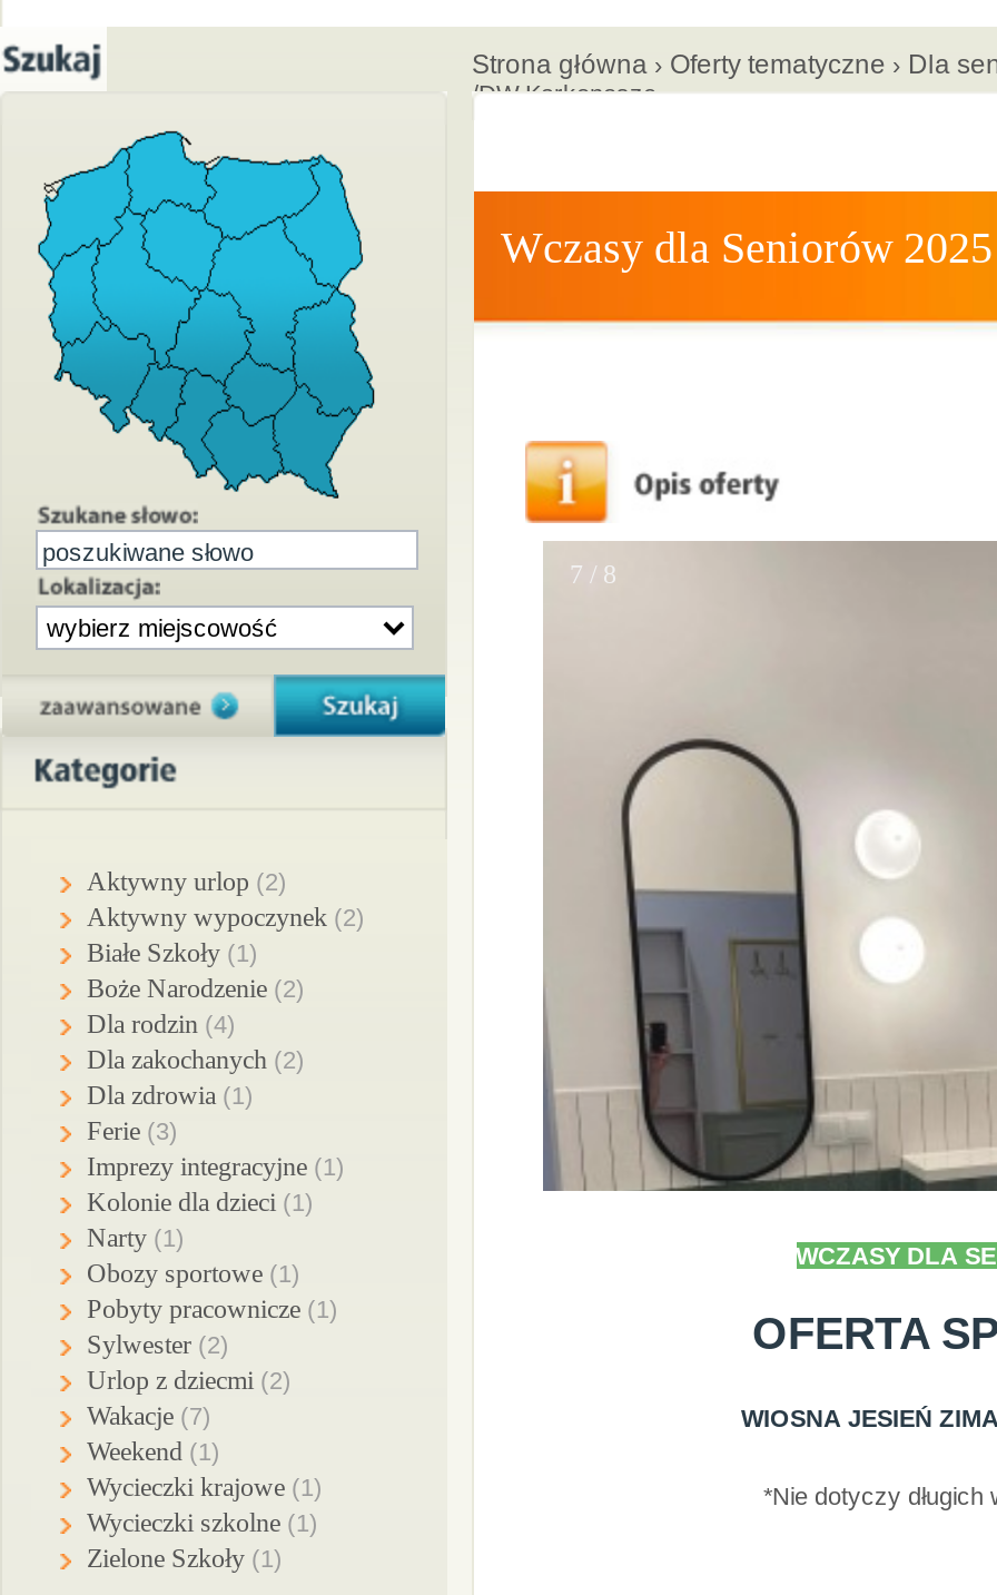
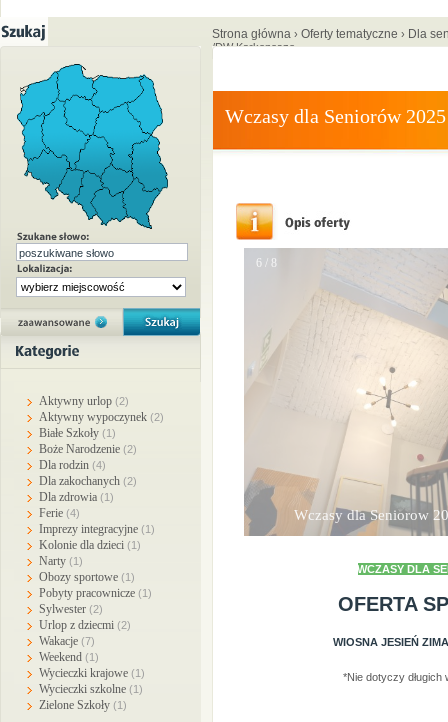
[541,543,990,1193] [image] -> [244,250,445,540] [image]
[87,1115,178,1146] Ferie (3) -> [39,506,80,520] Ferie (4)

